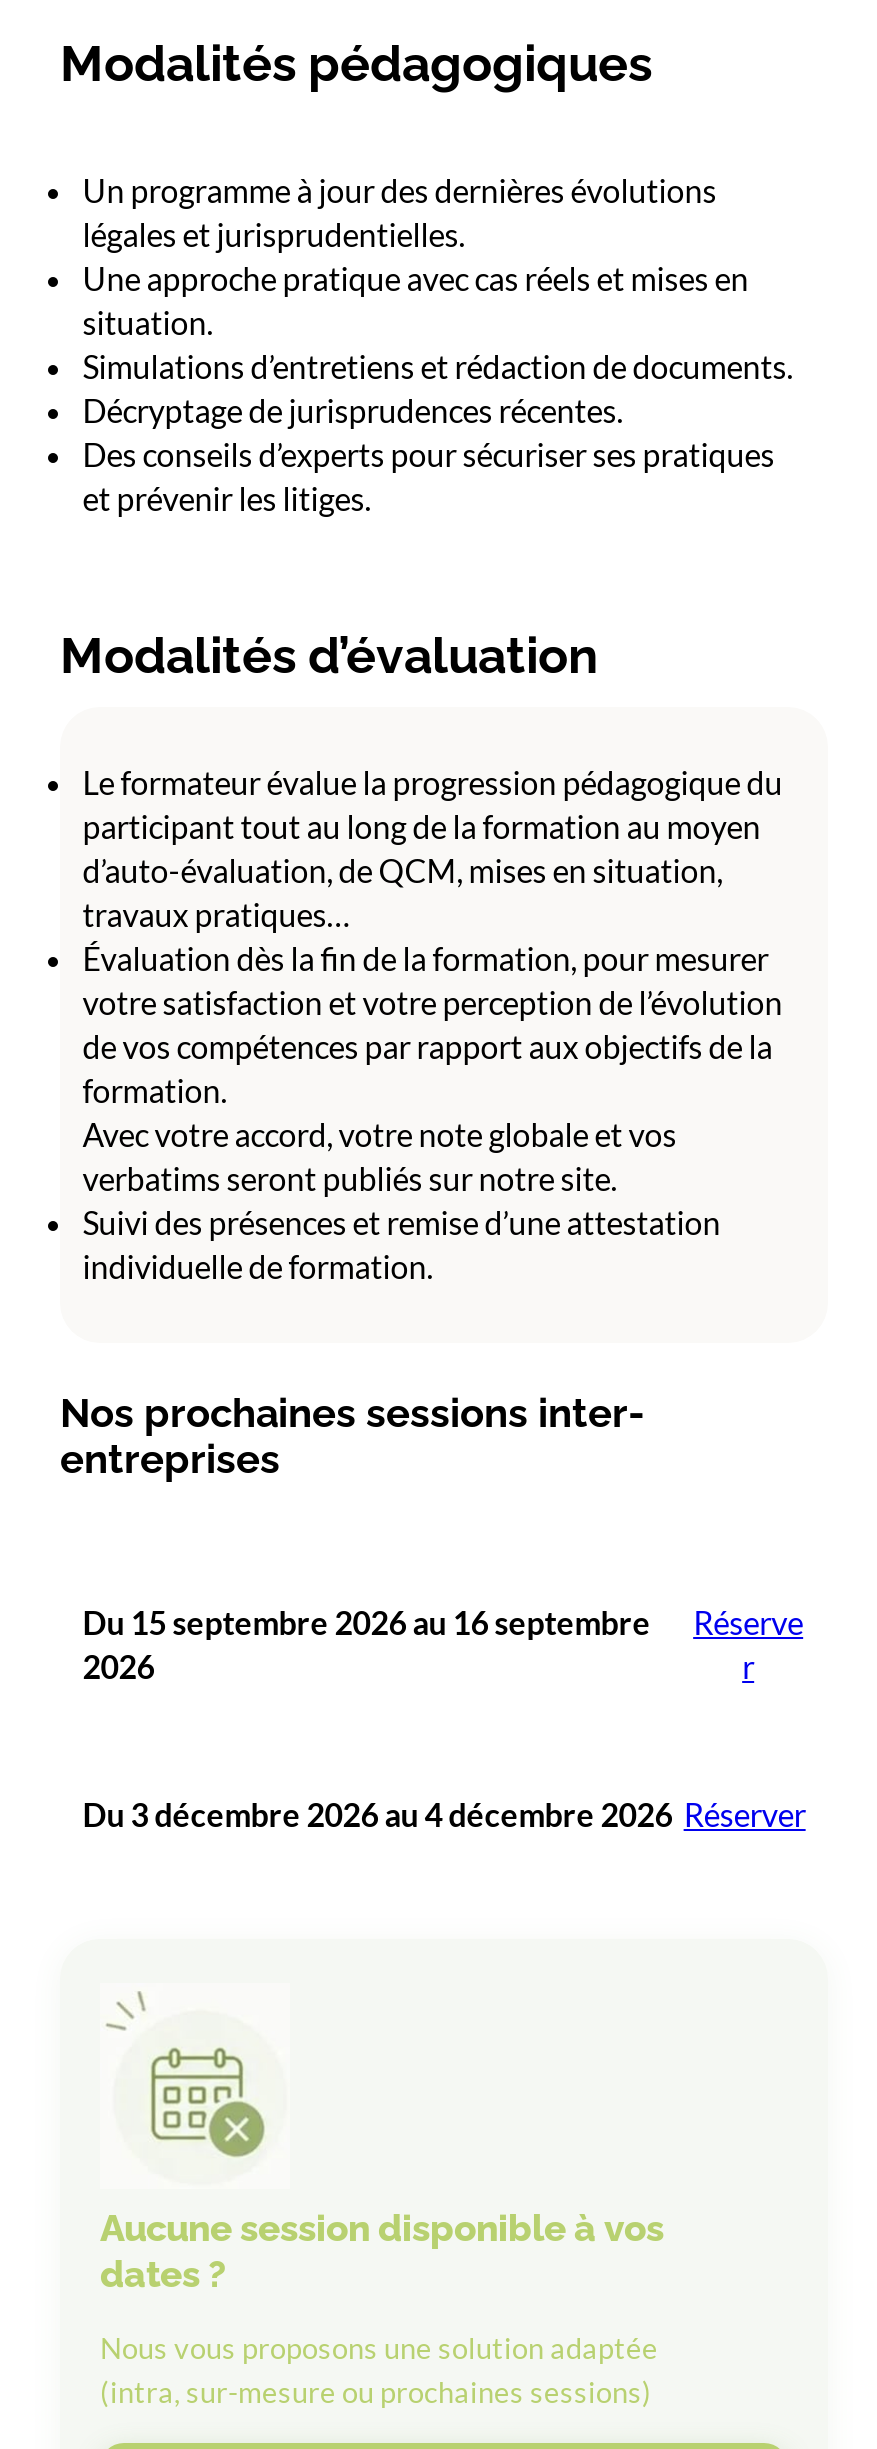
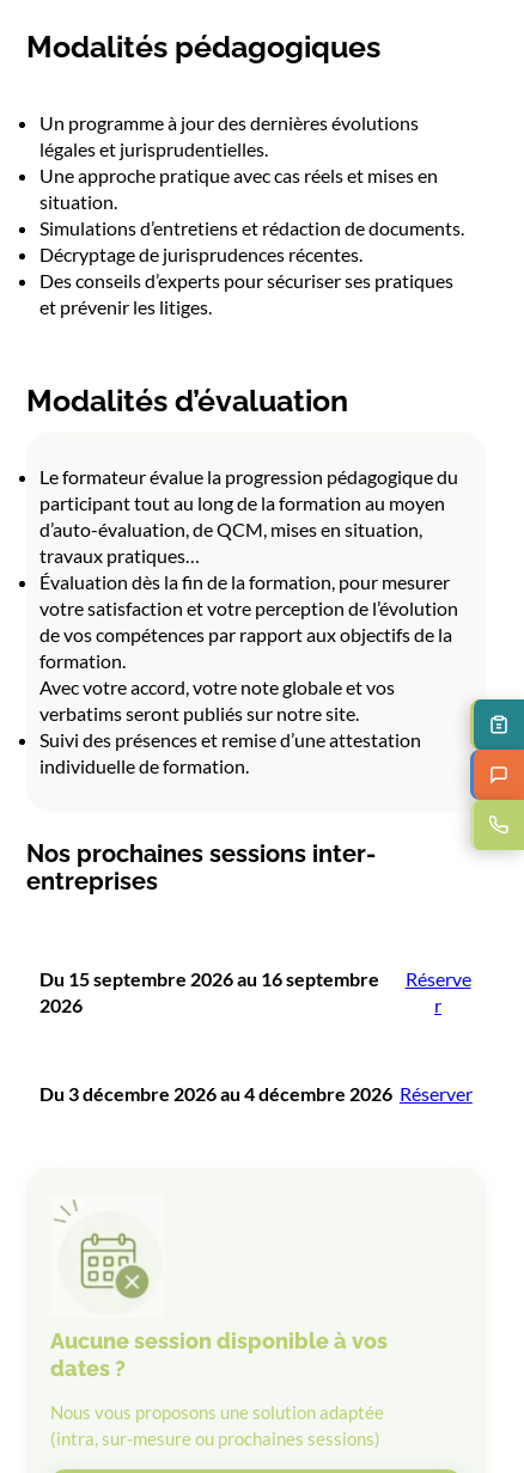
none -> [467,697,520,855] [image]

